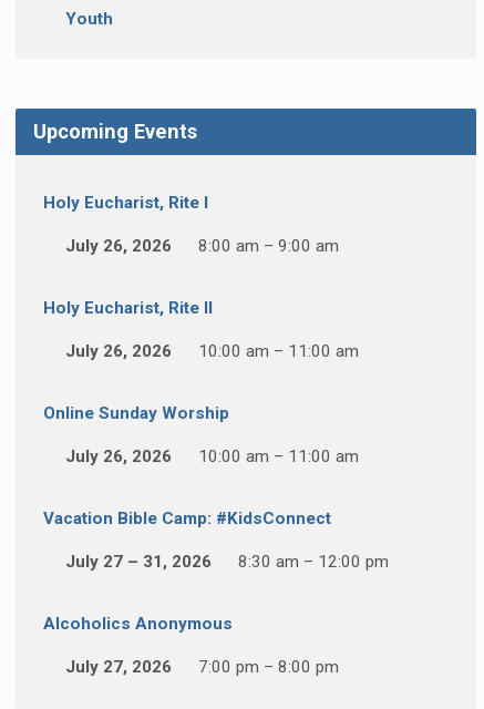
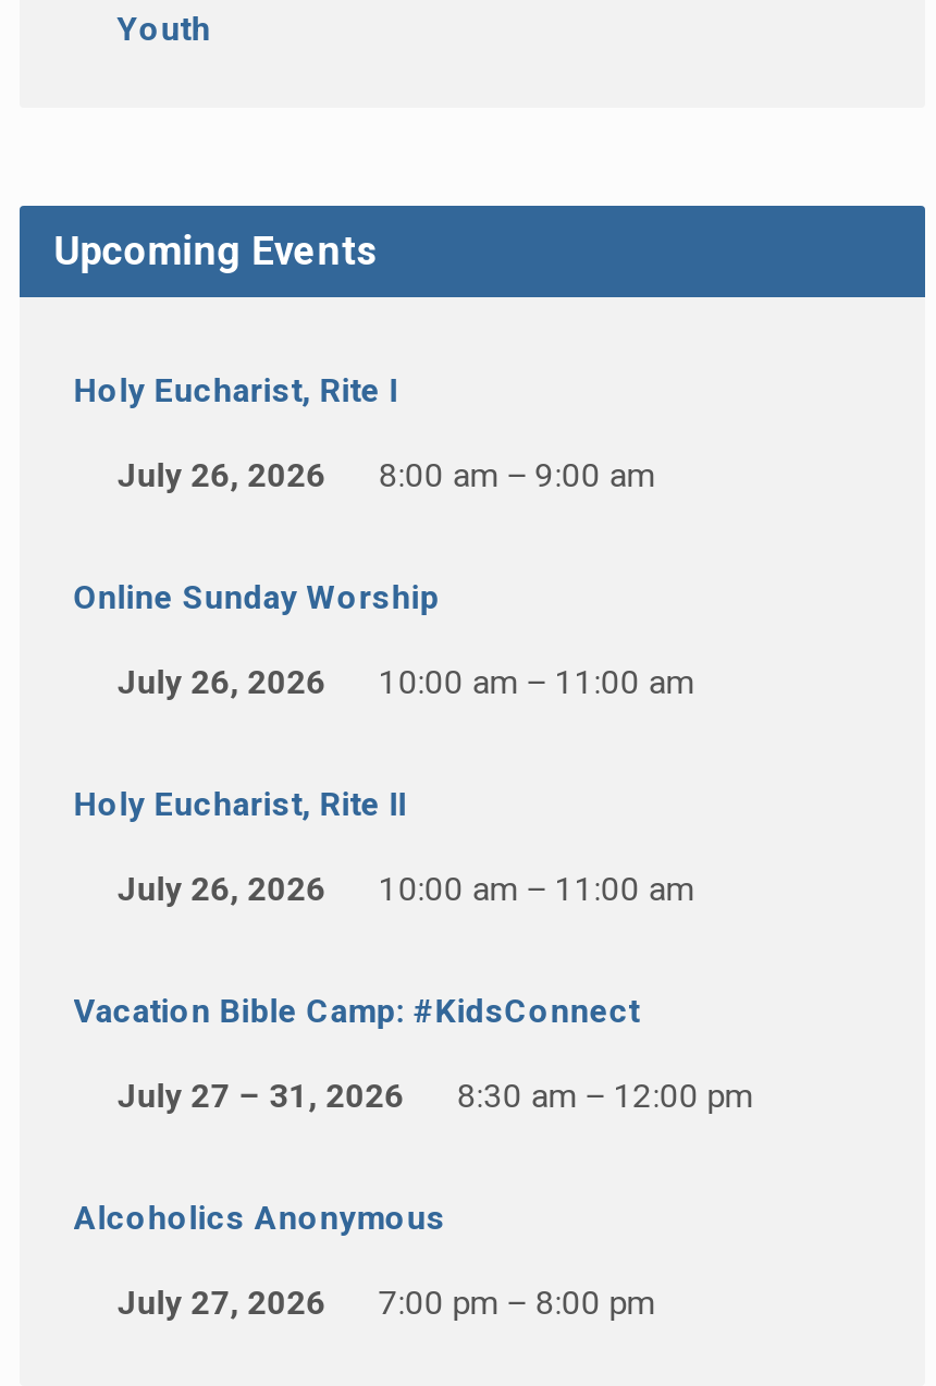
moved [43,298,212,317] -> [73,784,406,823]: Holy Eucharist, Rite II
moved [43,403,229,423] -> [73,577,439,616]: Online Sunday Worship

